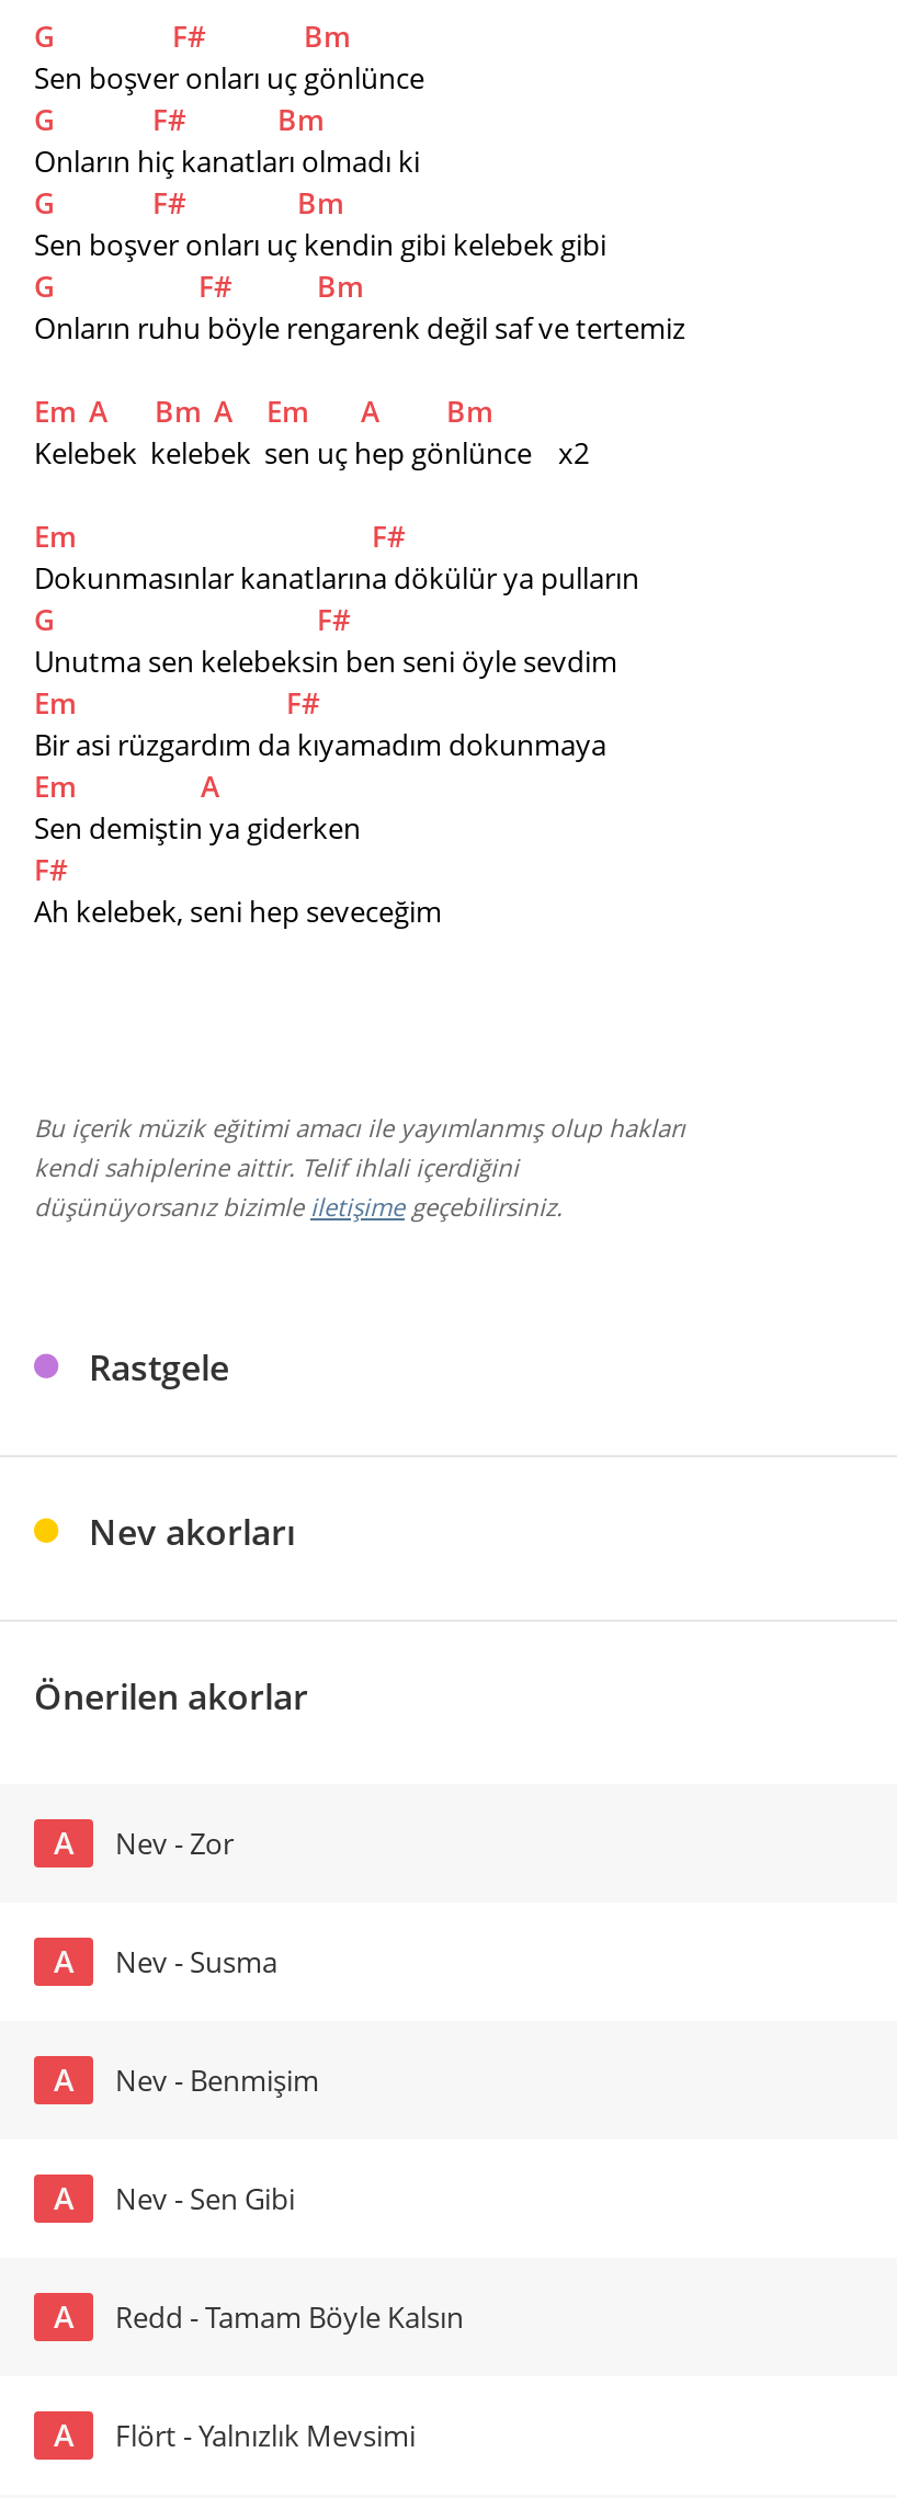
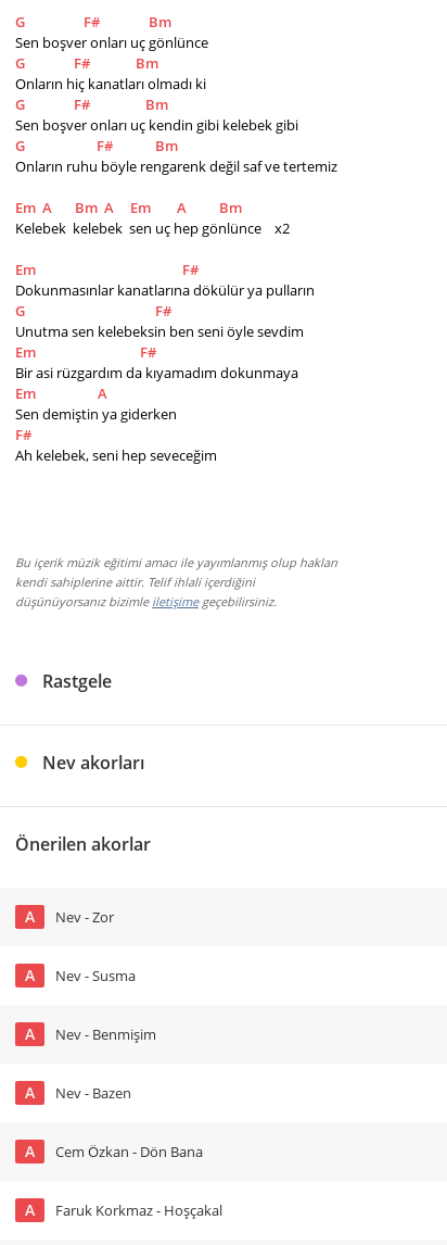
[115,2179,295,2218] Nev - Sen Gibi -> [55,1083,131,1103] Nev - Bazen
[115,2297,464,2337] Redd - Tamam Böyle Kalsın -> [55,1142,203,1161] Cem Özkan - Dön Bana
[115,2416,416,2455] Flört - Yalnızlık Mevsimi -> [55,1200,222,1220] Faruk Korkmaz - Hoşçakal

